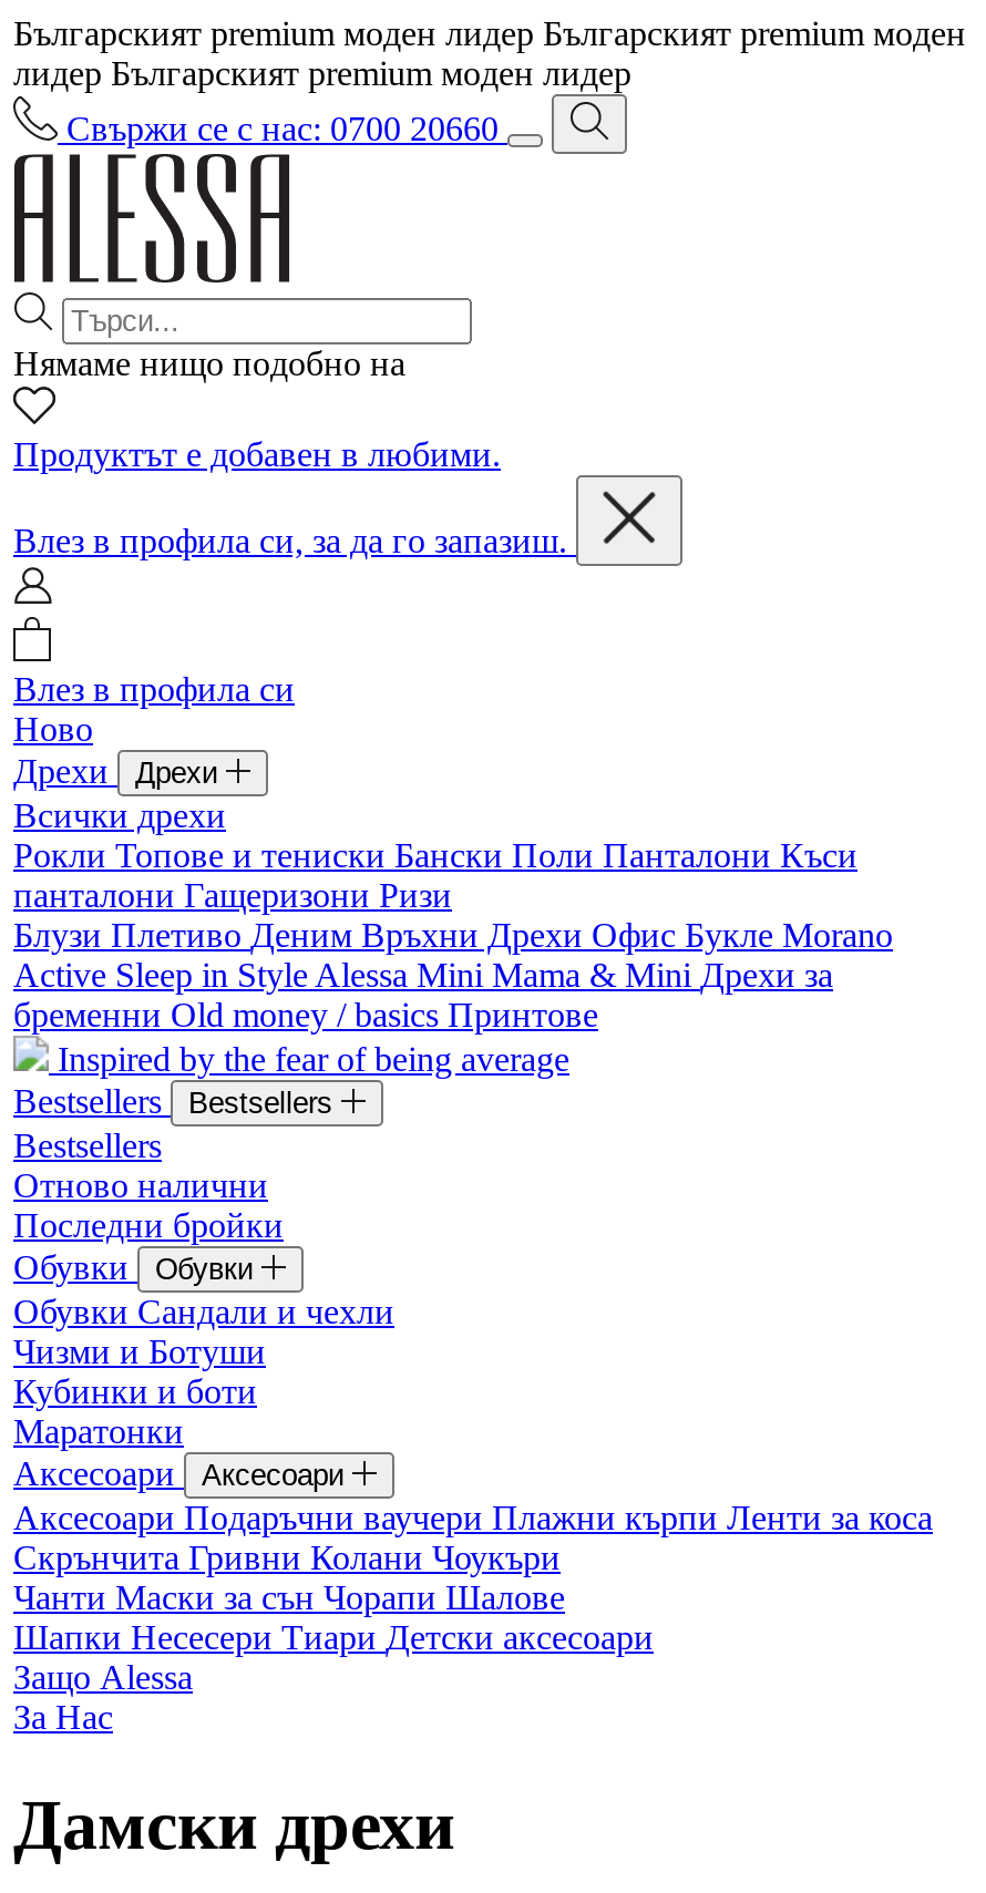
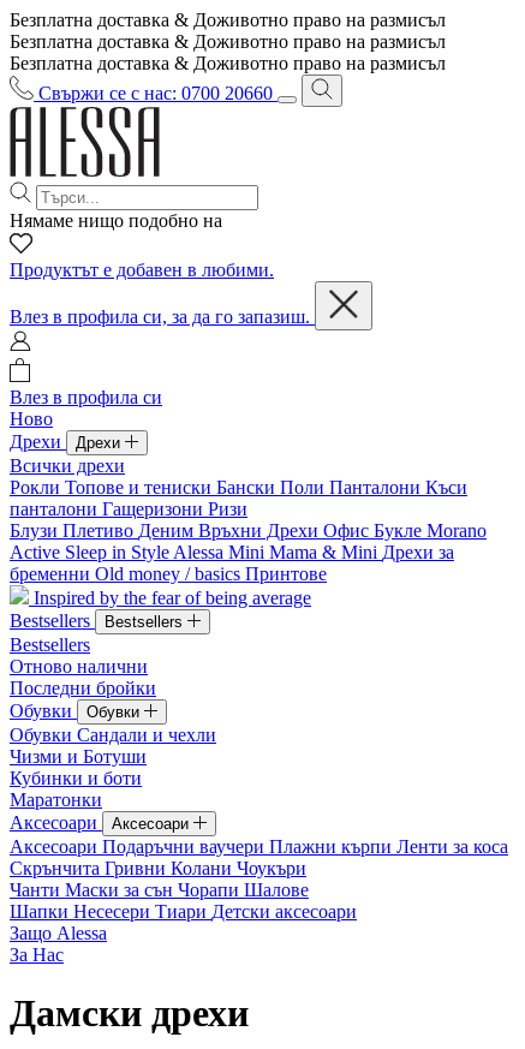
[13,14,966,92] Българският premium моден лидер Българският premium моден | лидерБългарският premium моден лидер -> [10,10,446,73] Безплатна доставка & Доживотно право на размисъл | Безплатна доставка & Доживотно право на размисъл | Безплатна доставка & Доживотно право на размисъл

